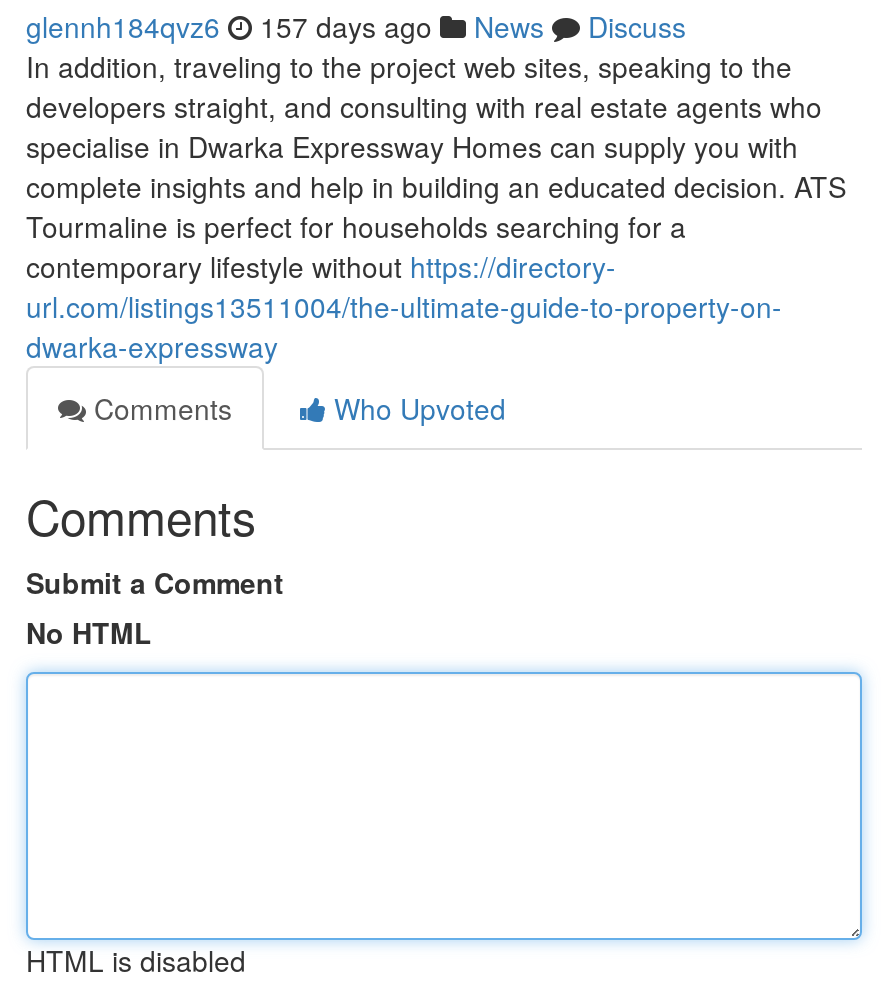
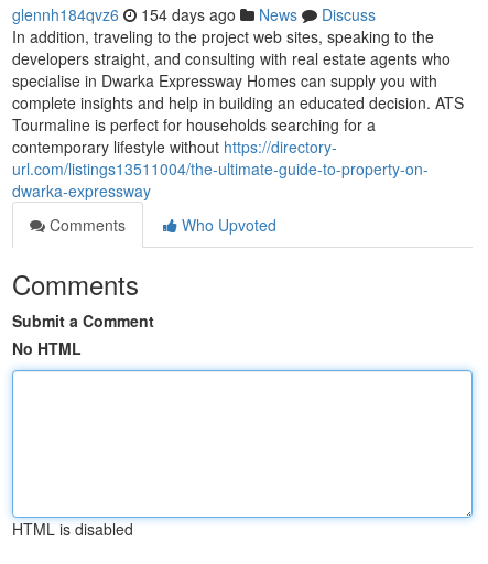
[26,6,686,46] glennh184qvz6 157 days ago News Discuss -> [12,3,376,25] glennh184qvz6 154 days ago News Discuss

